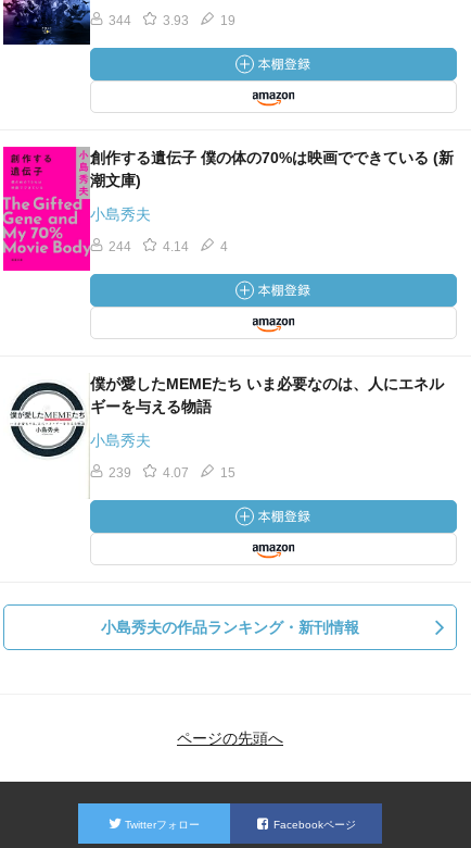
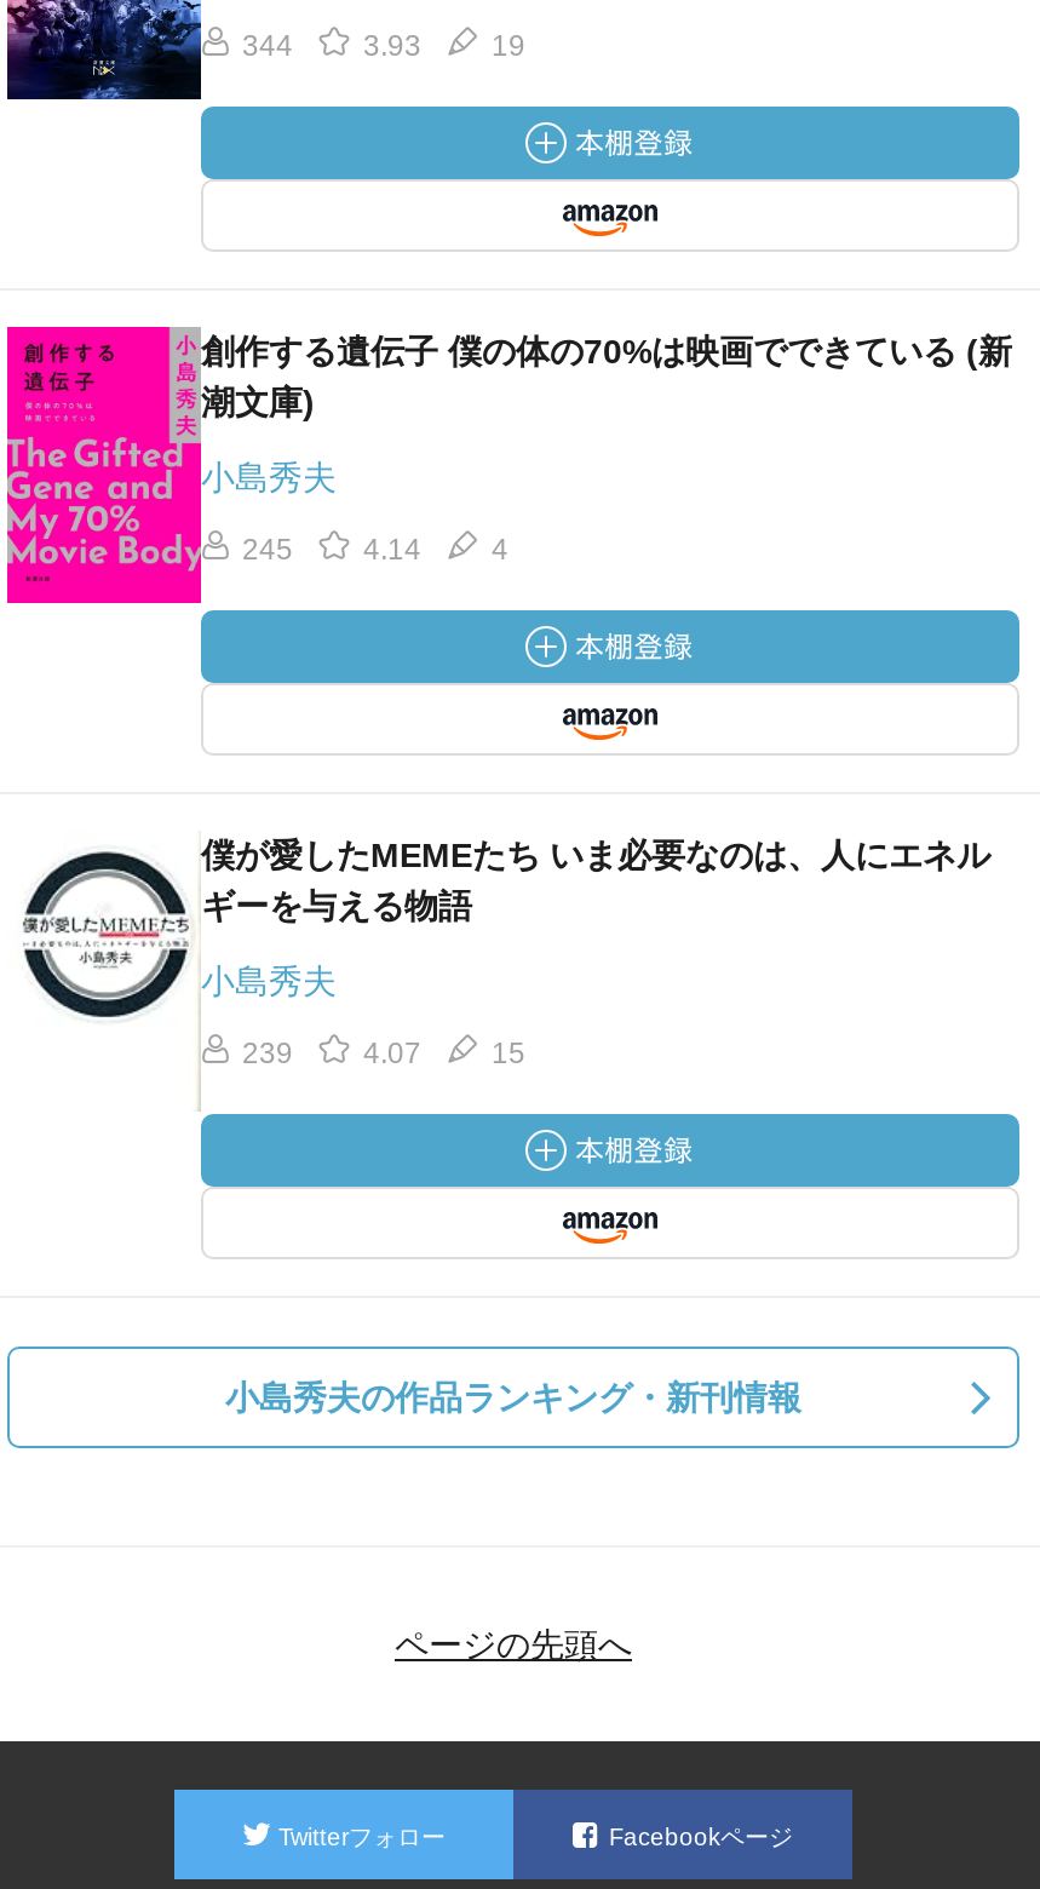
[109,239,131,254] 244 -> [242,533,293,567] 245

